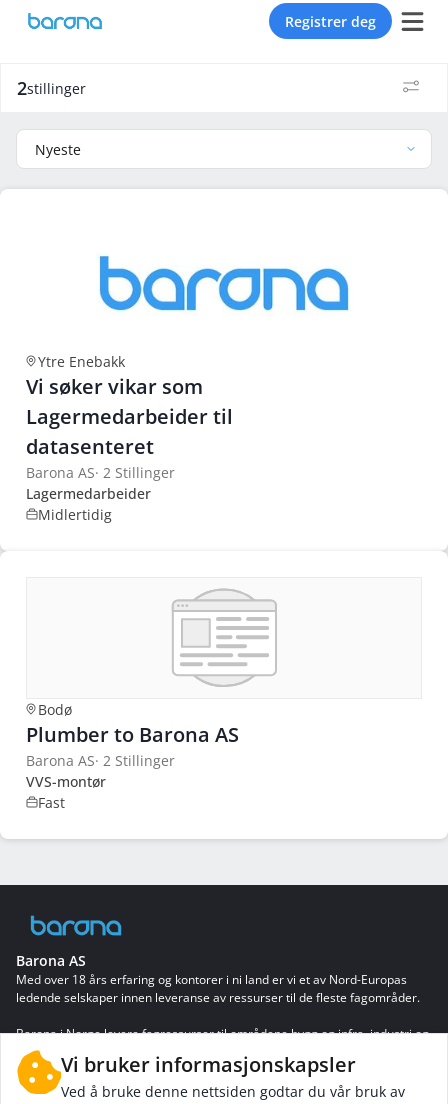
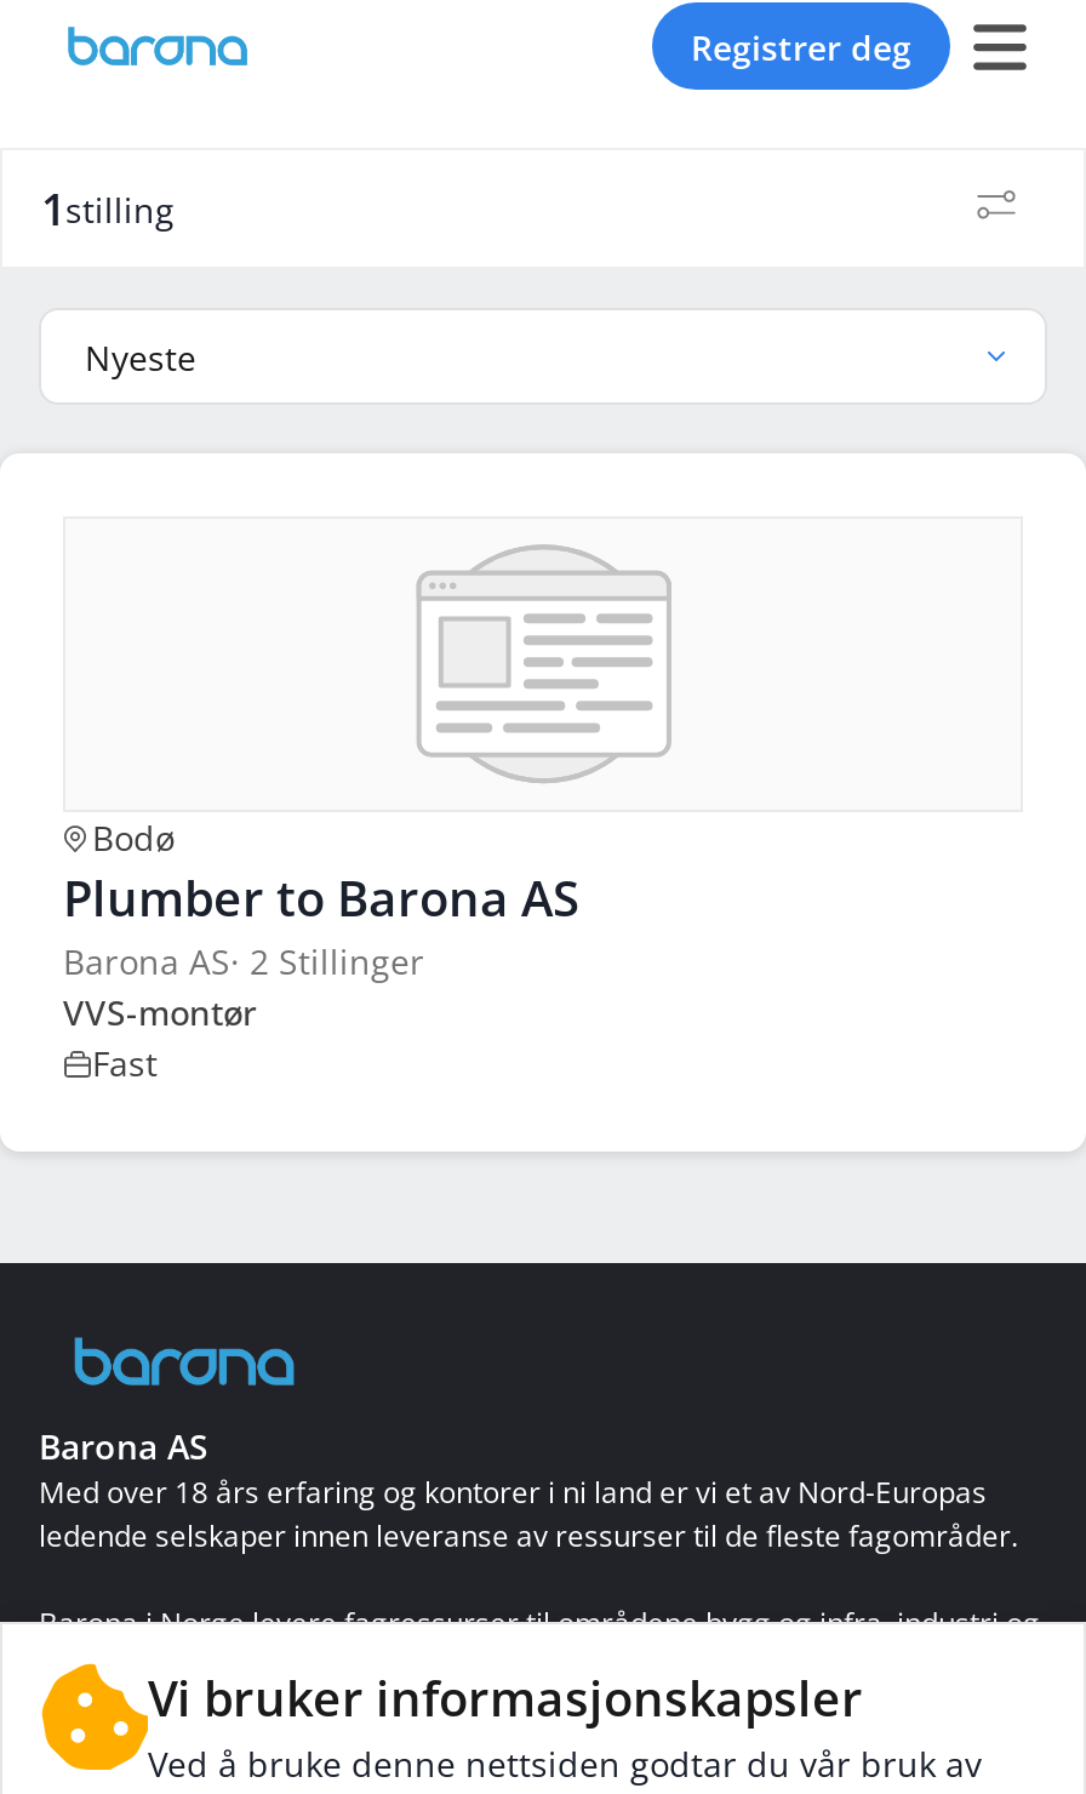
[17,75,86,99] 2stillinger -> [41,178,175,236] 1stilling
[99,255,349,311] [image] -> none
[26,352,233,524] Ytre Enebakk | Vi søker vikar som | Lagermedarbeider til | datasenteret | Barona AS · 2 Stillinger | Lagermedarbeider | Midlertidig -> none

